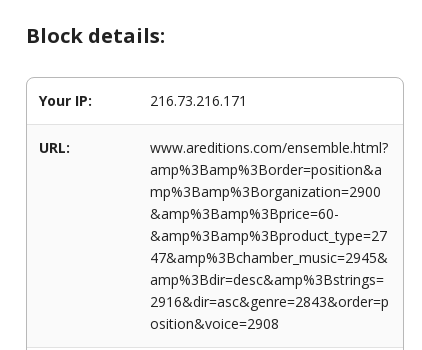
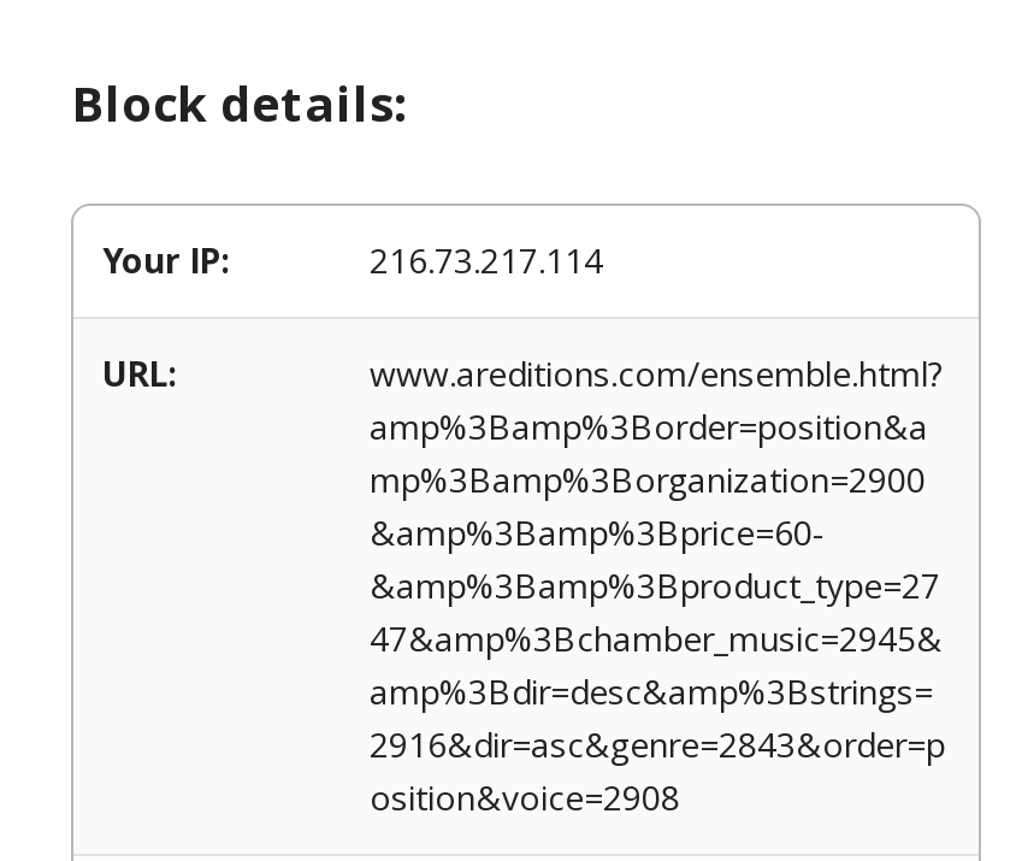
[150,91,247,110] 216.73.216.171 -> [370,237,603,283] 216.73.217.114

